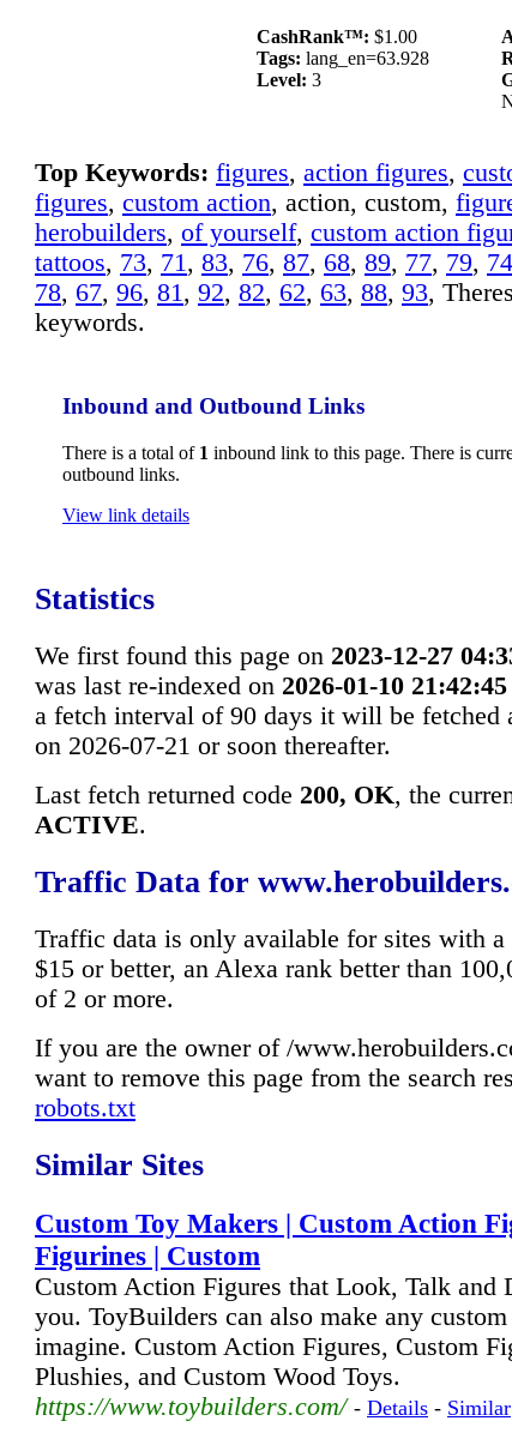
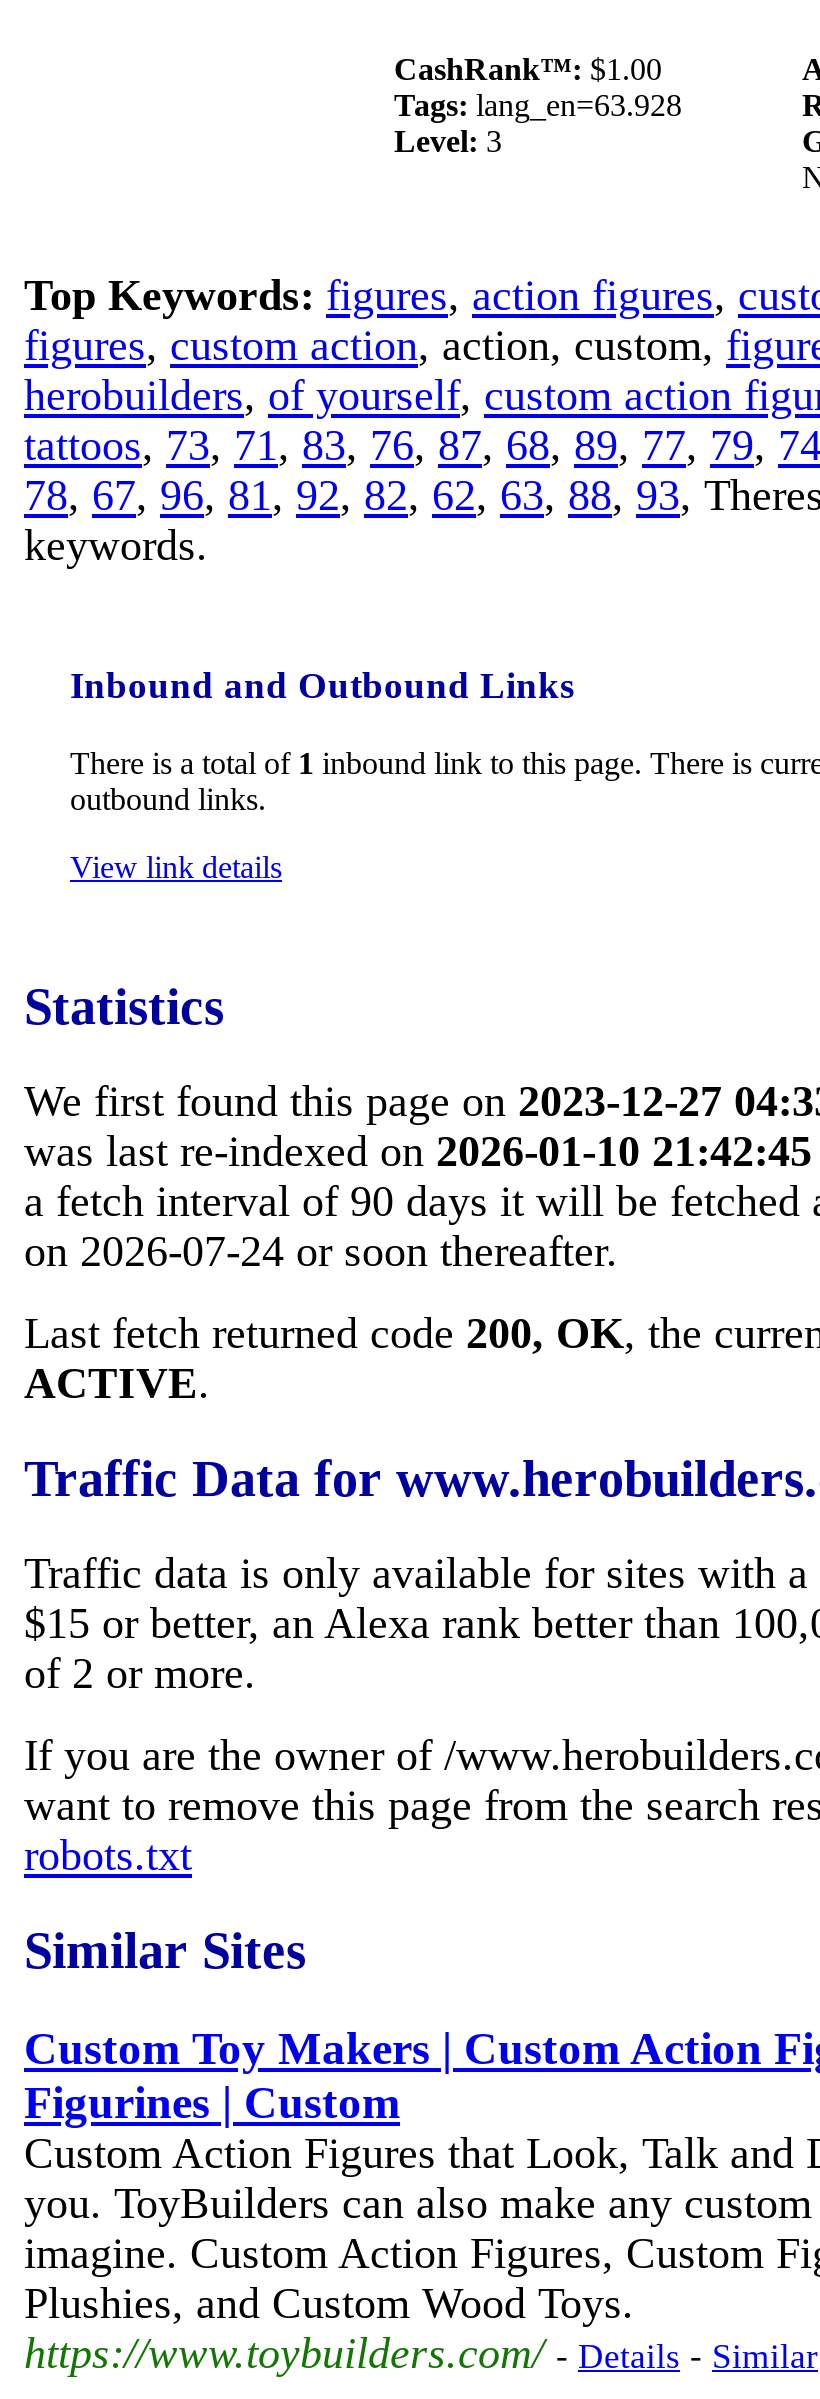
[35,732,391,761] on 2026-07-21 or soon thereafter. -> [24,1228,618,1276] on 2026-07-24 or soon thereafter.

